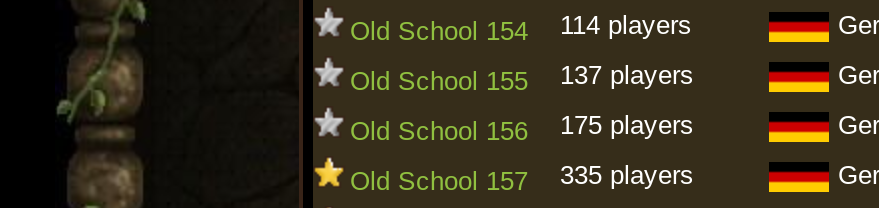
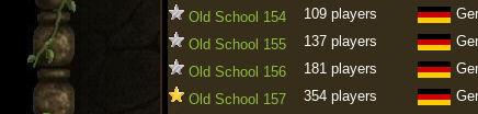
[350,10,692,46] Old School 154 114 players -> [188,5,377,25] Old School 154 109 players
[350,110,694,146] Old School 156 175 players -> [188,60,377,80] Old School 156 181 players
[350,160,694,196] Old School 157 335 players -> [188,88,377,107] Old School 157 354 players

